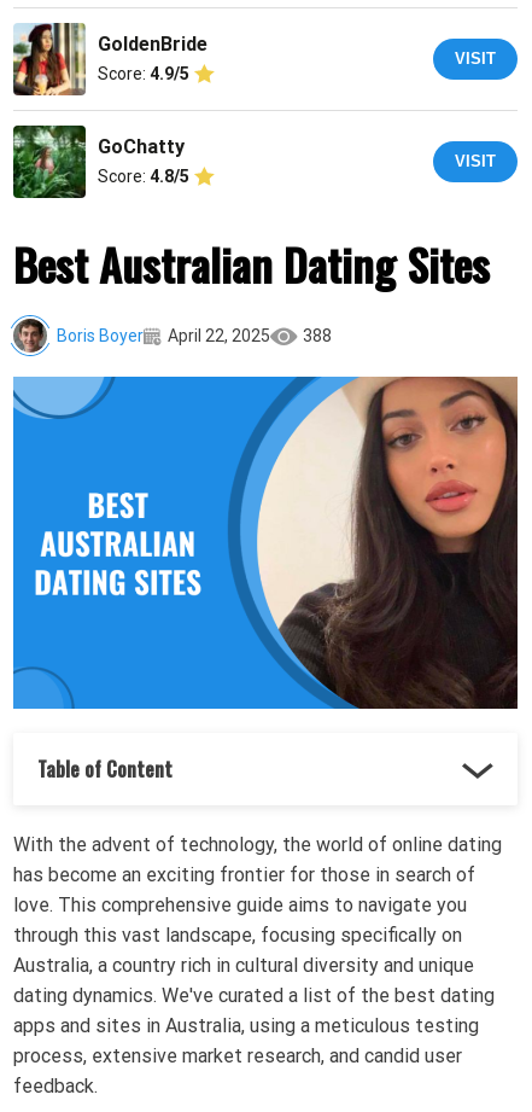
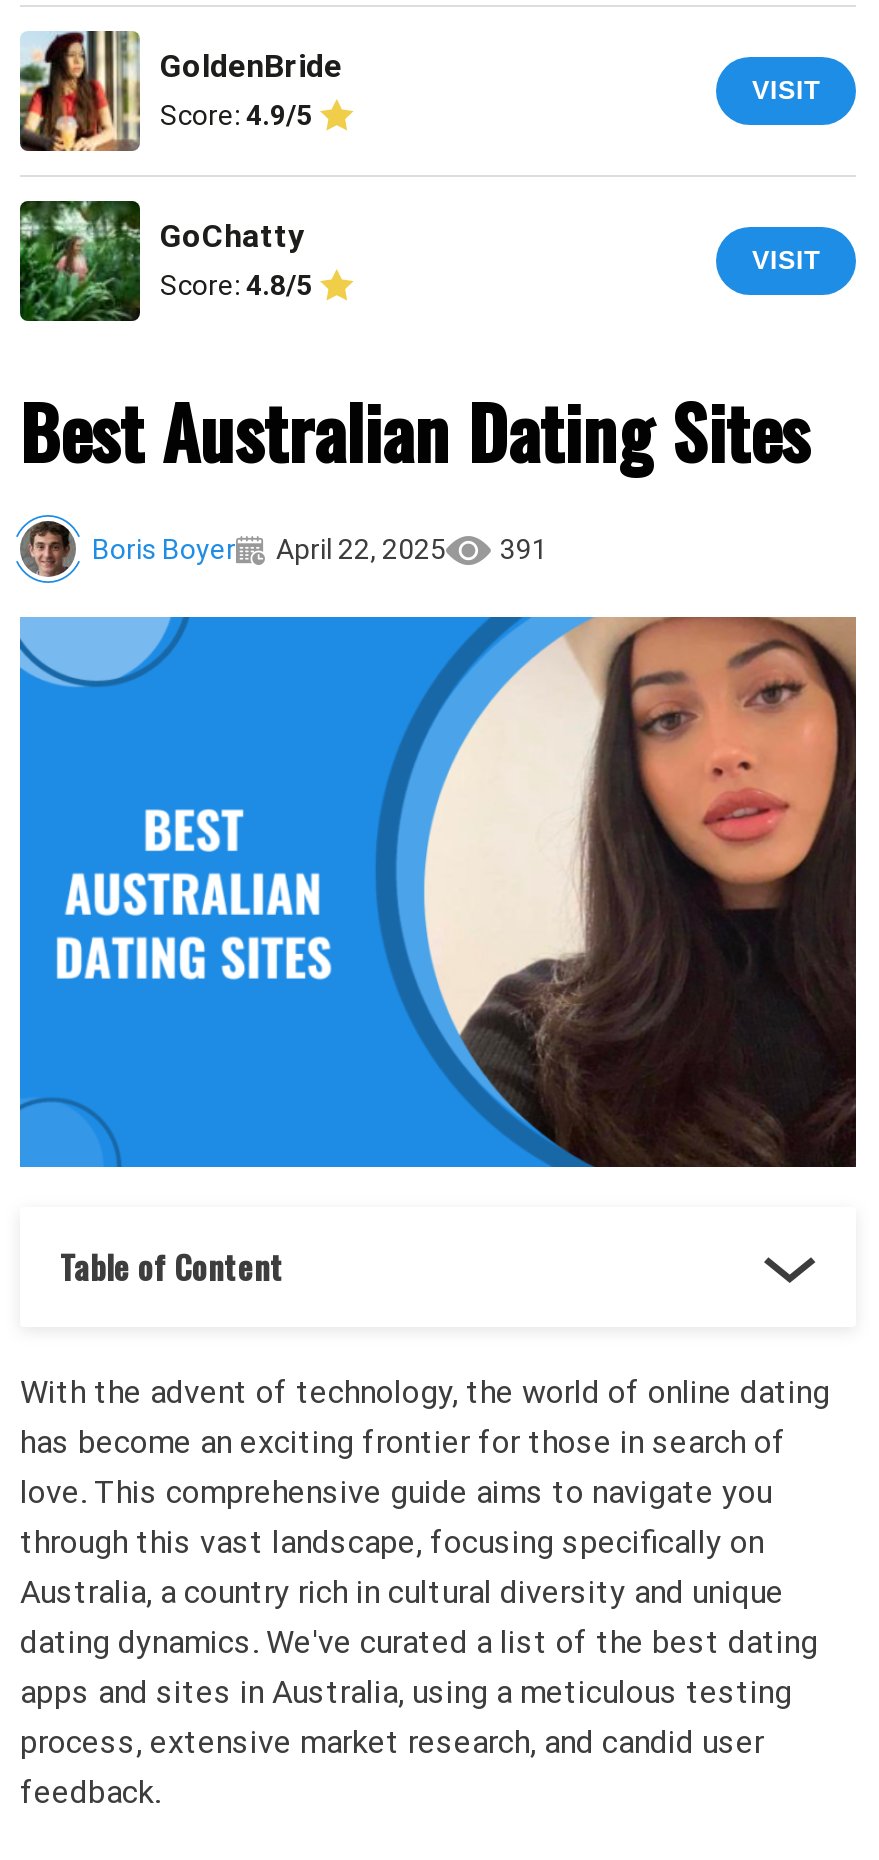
[57,325,332,345] Boris Boyer April 22, 2025 388 -> [92,532,548,564] Boris Boyer April 22, 2025 391

